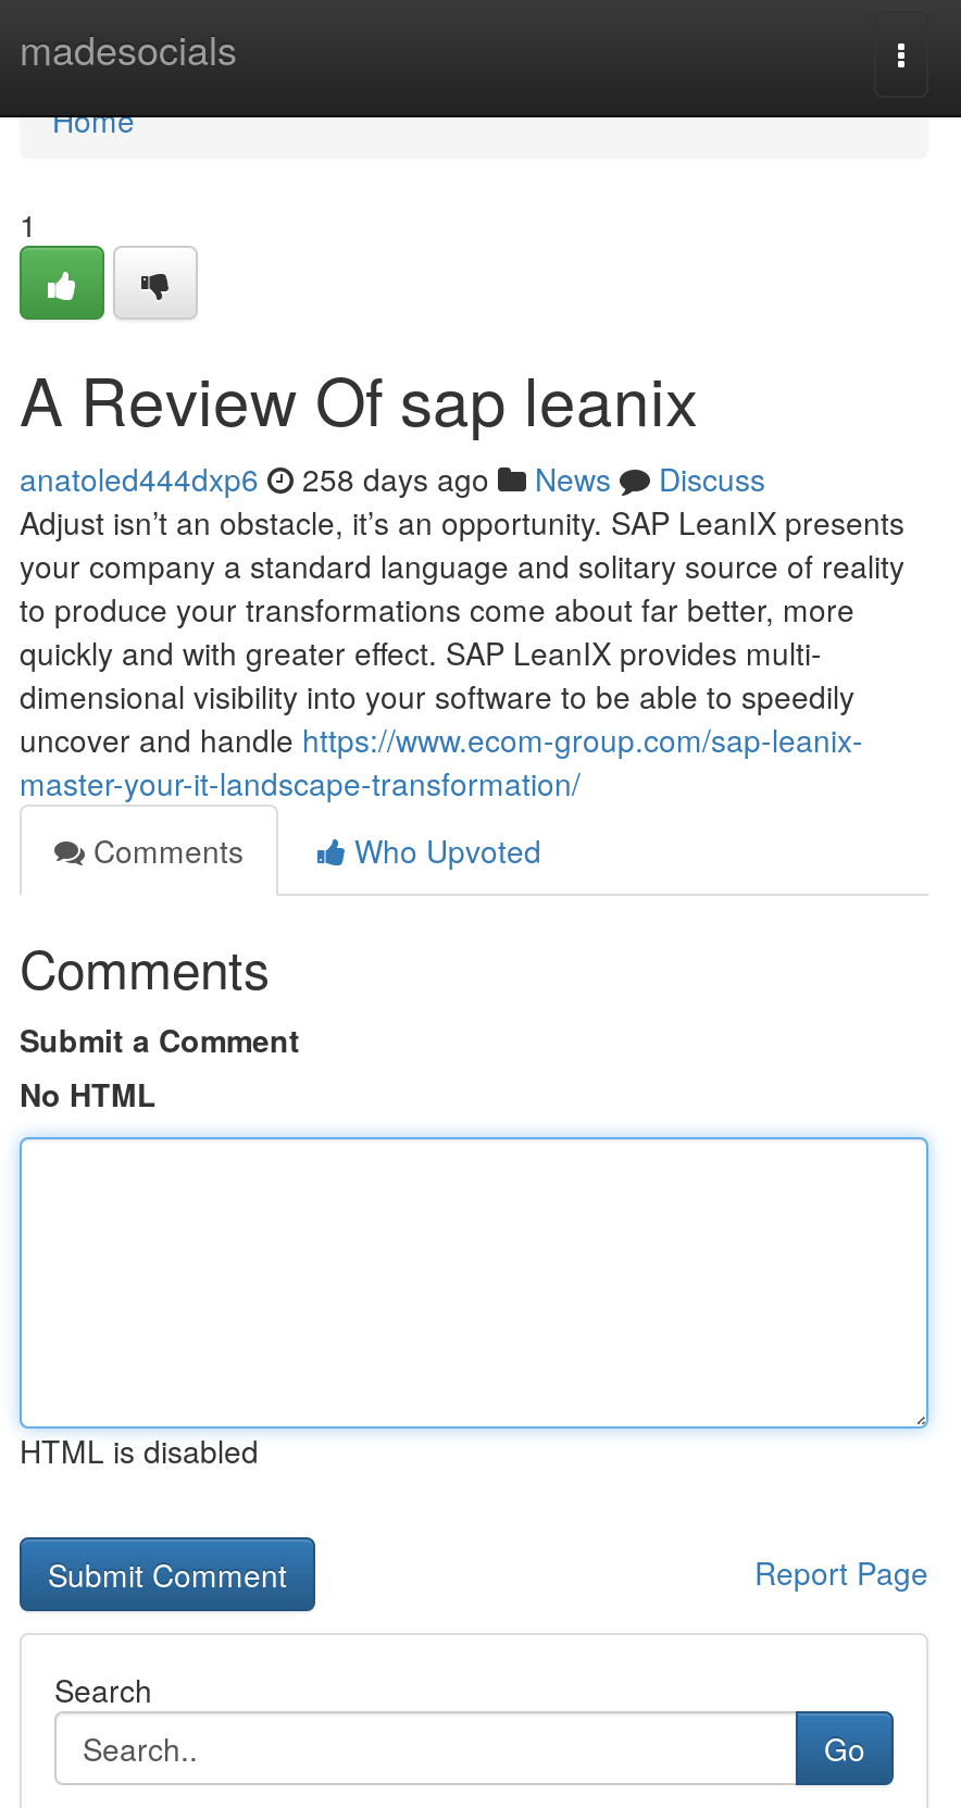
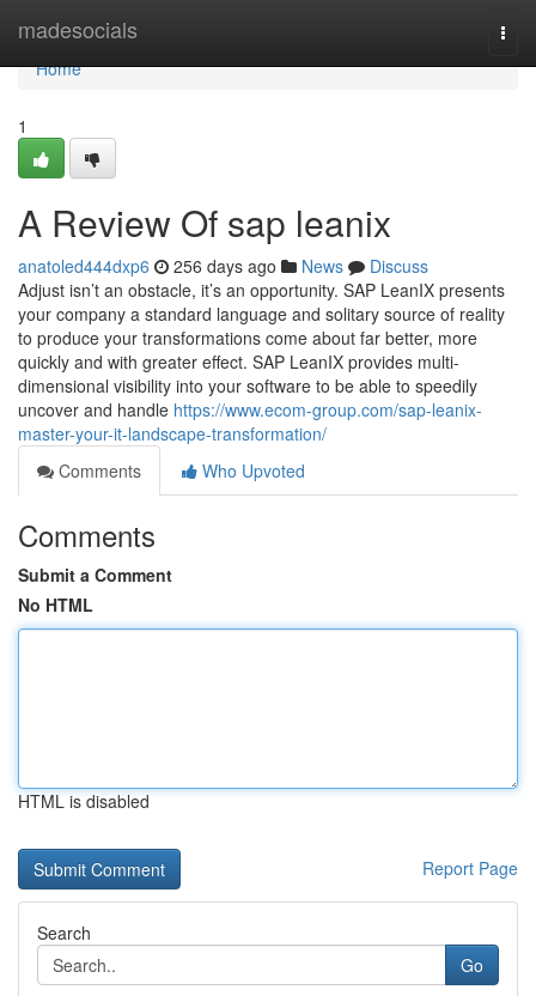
[20,457,765,500] anatoled444dxp6 258 days ago News Discuss -> [18,254,428,278] anatoled444dxp6 256 days ago News Discuss

